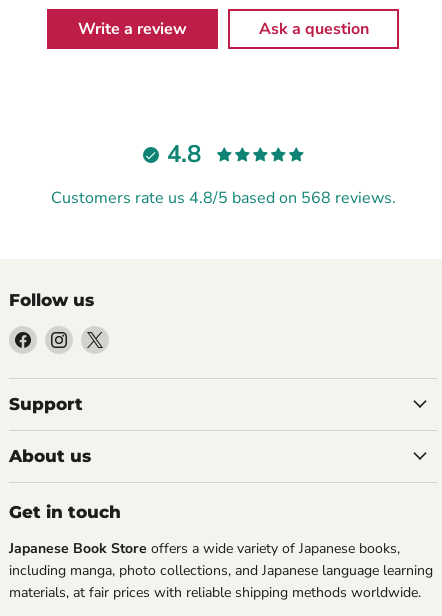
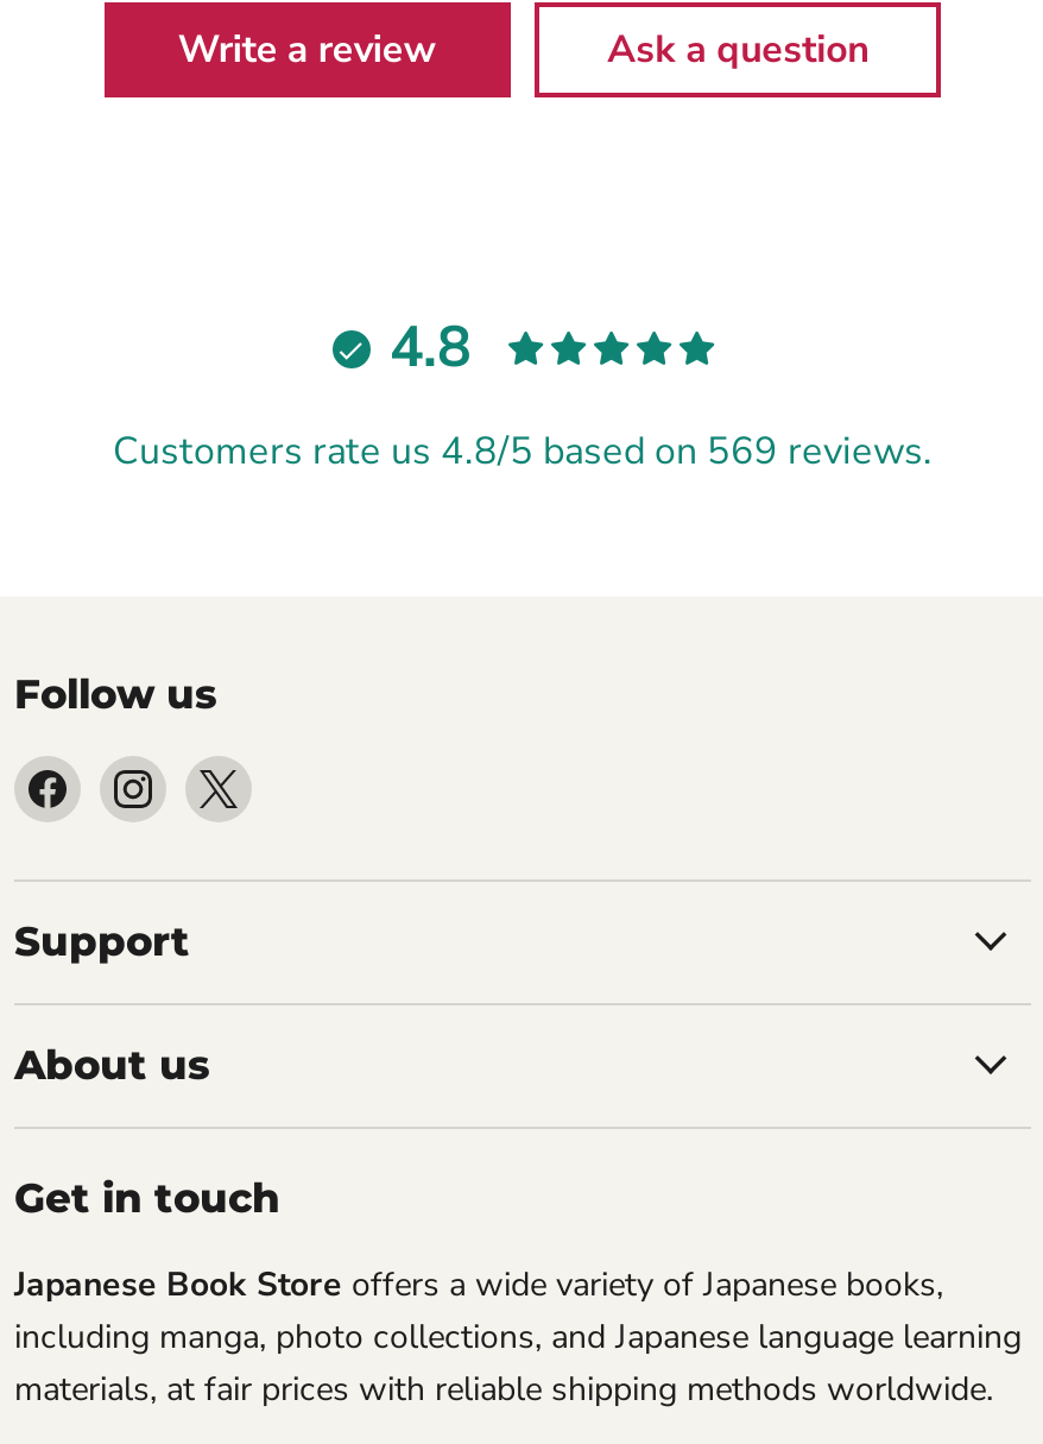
[50,187,395,209] Customers rate us 4.8/5 based on 568 reviews. -> [113,425,933,477] Customers rate us 4.8/5 based on 569 reviews.

